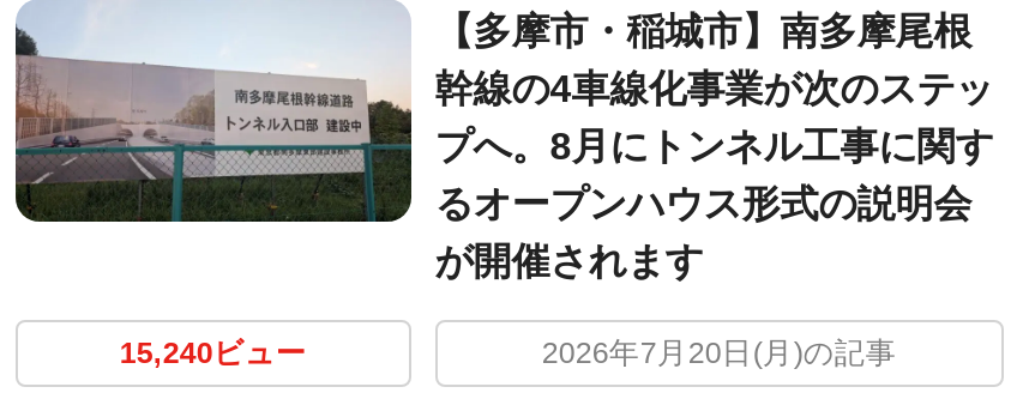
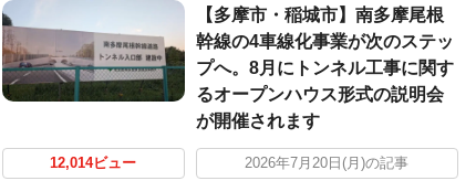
[119,337,307,371] 15,240ビュー -> [50,155,136,171] 12,014ビュー

